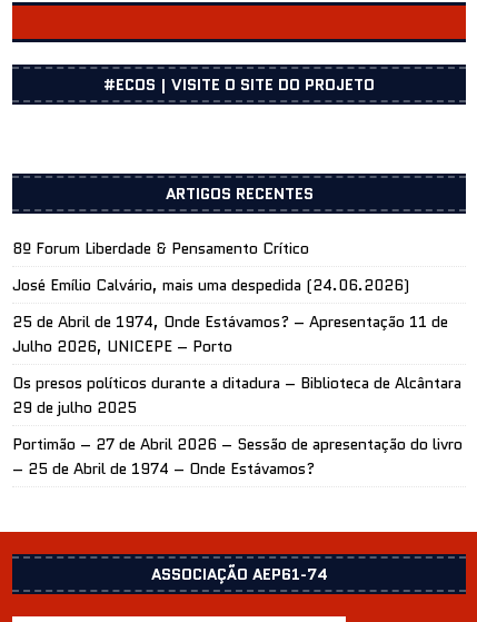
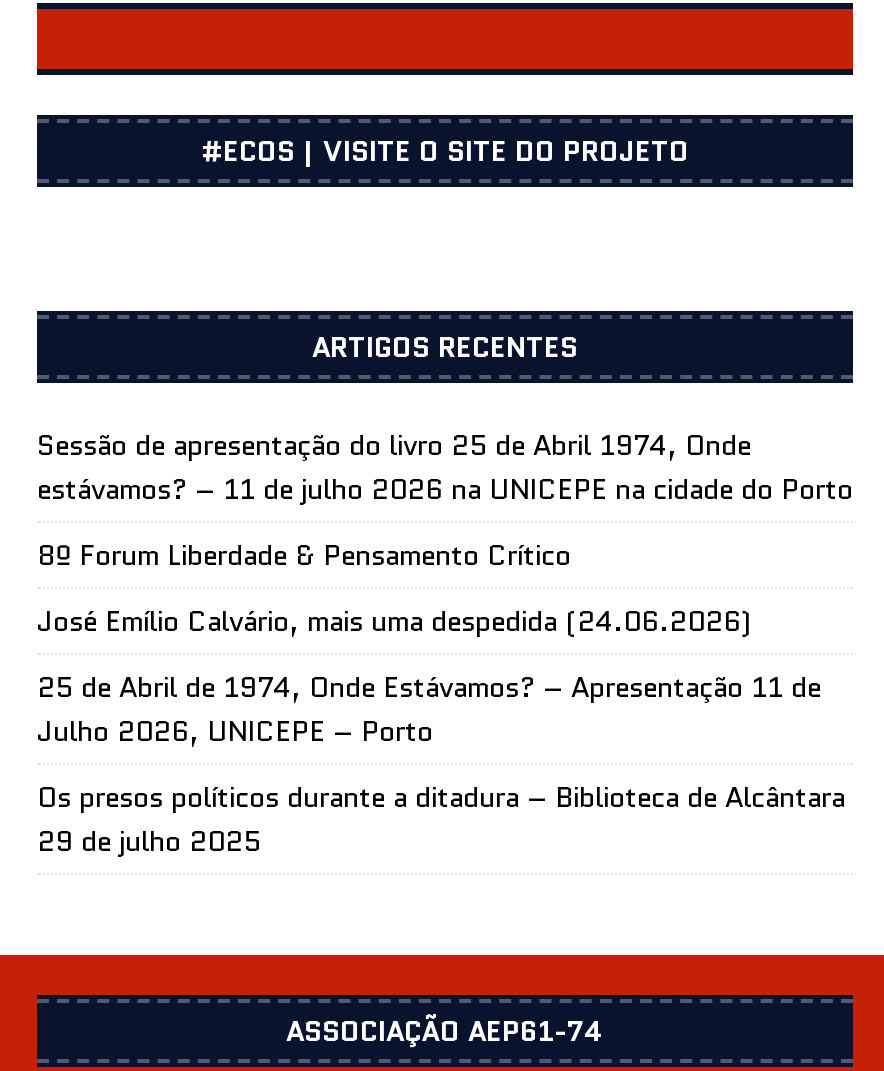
none -> [37,425,853,509] Sessão de apresentação do livro 25 de Abril 1974, Onde | estávamos? – 11 de julho 2026 na UNICEPE na cidade do Porto
moved [12,274,461,419] -> [37,601,845,861]: José Emílio Calvário, mais uma despedida (24.06.2026) | 25 de Abril de 1974, Onde Estávamos? – Apresentação 11 de | Julho 2026, UNICEPE – Porto | Os presos políticos durante a ditadura – Biblioteca de Alcântara | 29 de julho 2025
[12,433,463,480] Portimão – 27 de Abril 2026 – Sessão de apresentação do livro | – 25 de Abril de 1974 – Onde Estávamos? -> none

